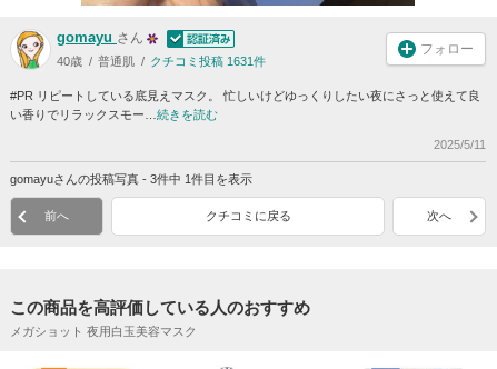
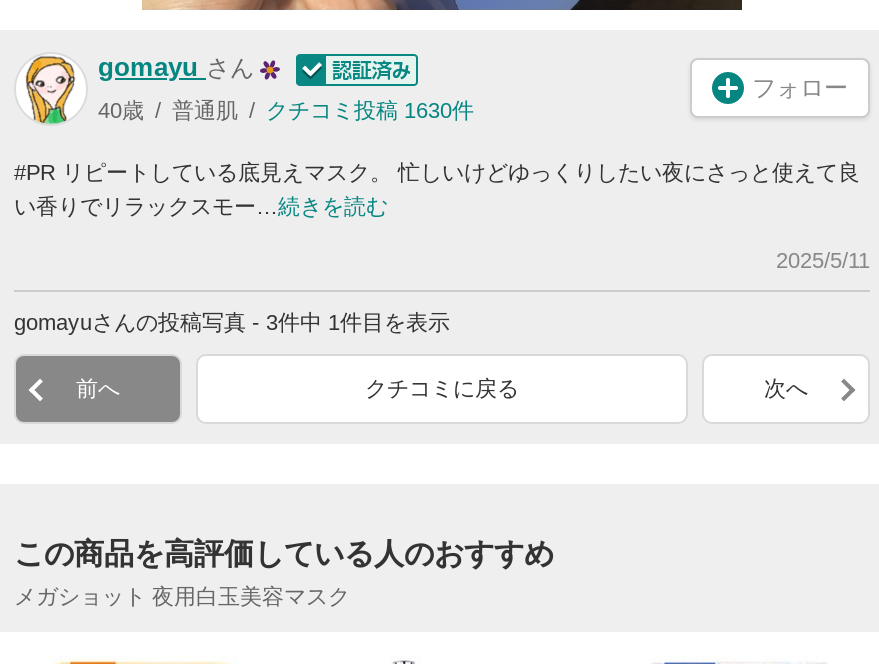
[150,55,266,68] クチコミ投稿 1631件 -> [266,99,474,123] クチコミ投稿 1630件

